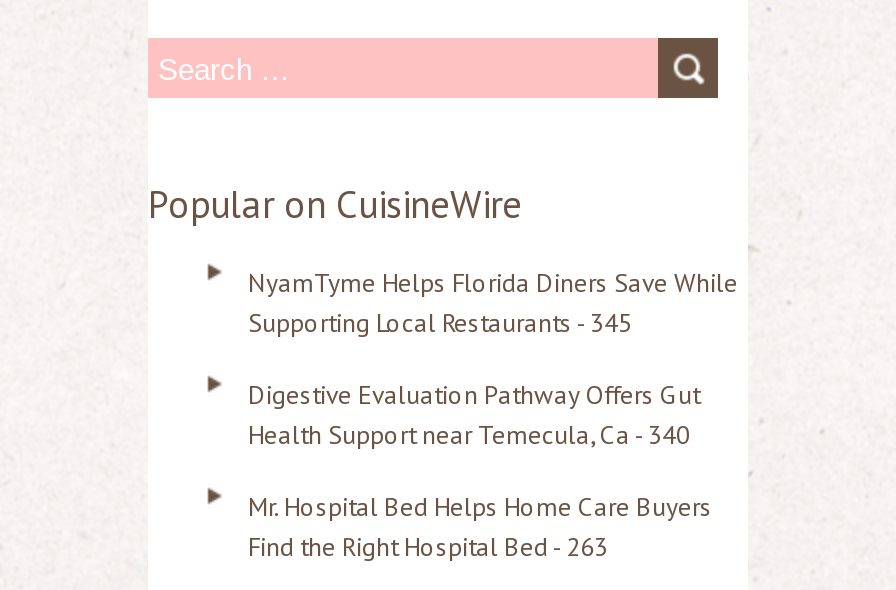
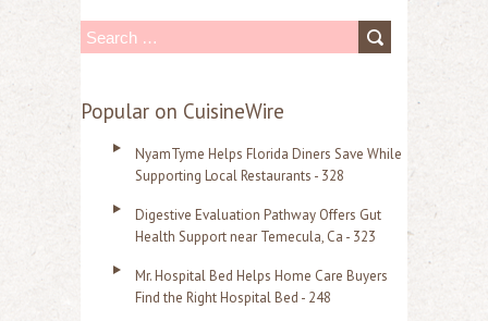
[248,306,632,340] Supporting Local Restaurants - 345 -> [135,166,344,185] Supporting Local Restaurants - 328
[248,418,690,452] Health Support near Temecula, Ca - 340 -> [135,227,376,246] Health Support near Temecula, Ca - 323
[248,530,608,564] Find the Right Hospital Bed - 263 -> [135,288,331,307] Find the Right Hospital Bed - 248

